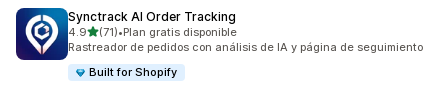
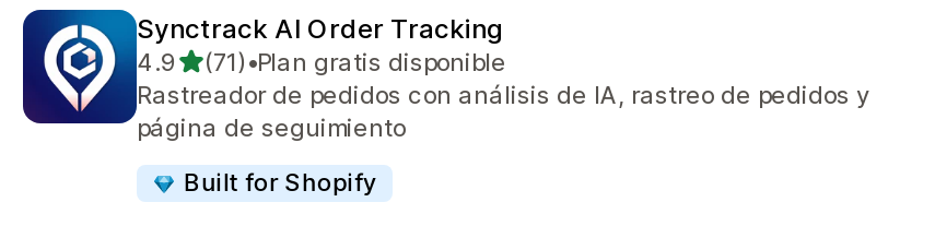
[68,40,423,54] Rastreador de pedidos con análisis de IA y página de seguimiento -> [137,80,869,143] Rastreador de pedidos con análisis de IA, rastreo de pedidos y | página de seguimiento

